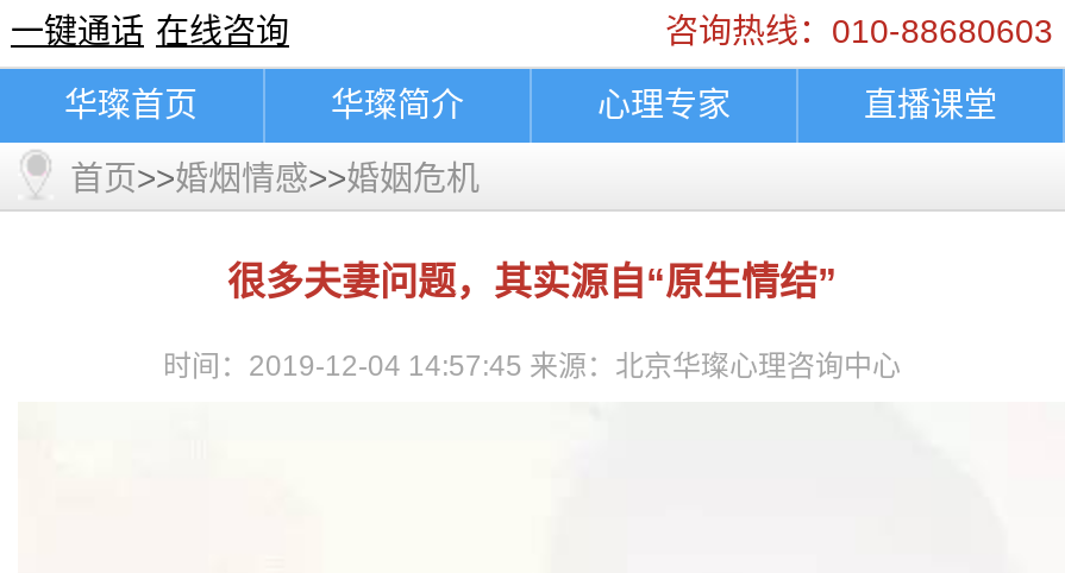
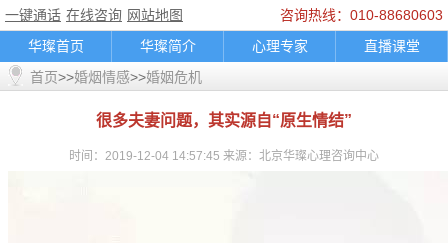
[11,12,289,50] 一键通话 在线咨询 -> [5,7,183,23] 一键通话 在线咨询 网站地图

